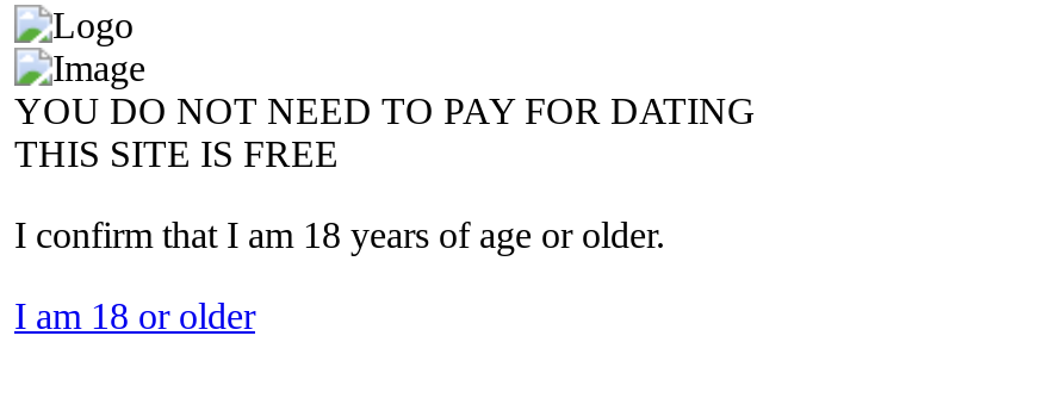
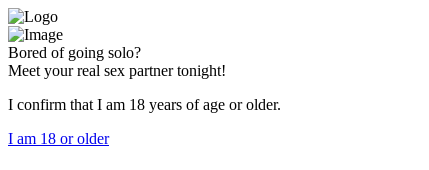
[14,91,756,174] YOU DO NOT NEED TO PAY FOR DATING | THIS SITE IS FREE -> [8,44,226,79] Bored of going solo? | Meet your real sex partner tonight!

